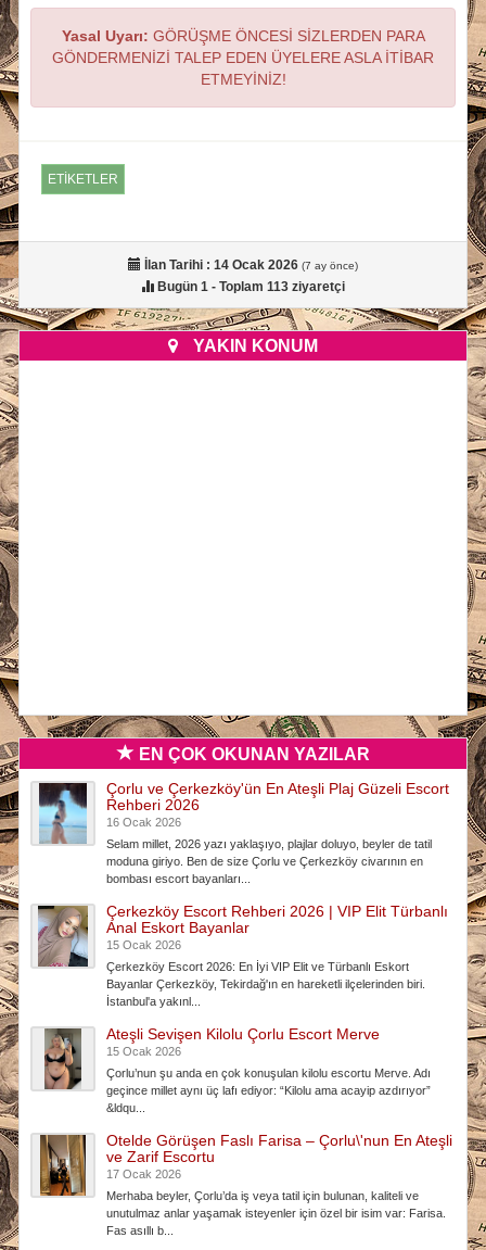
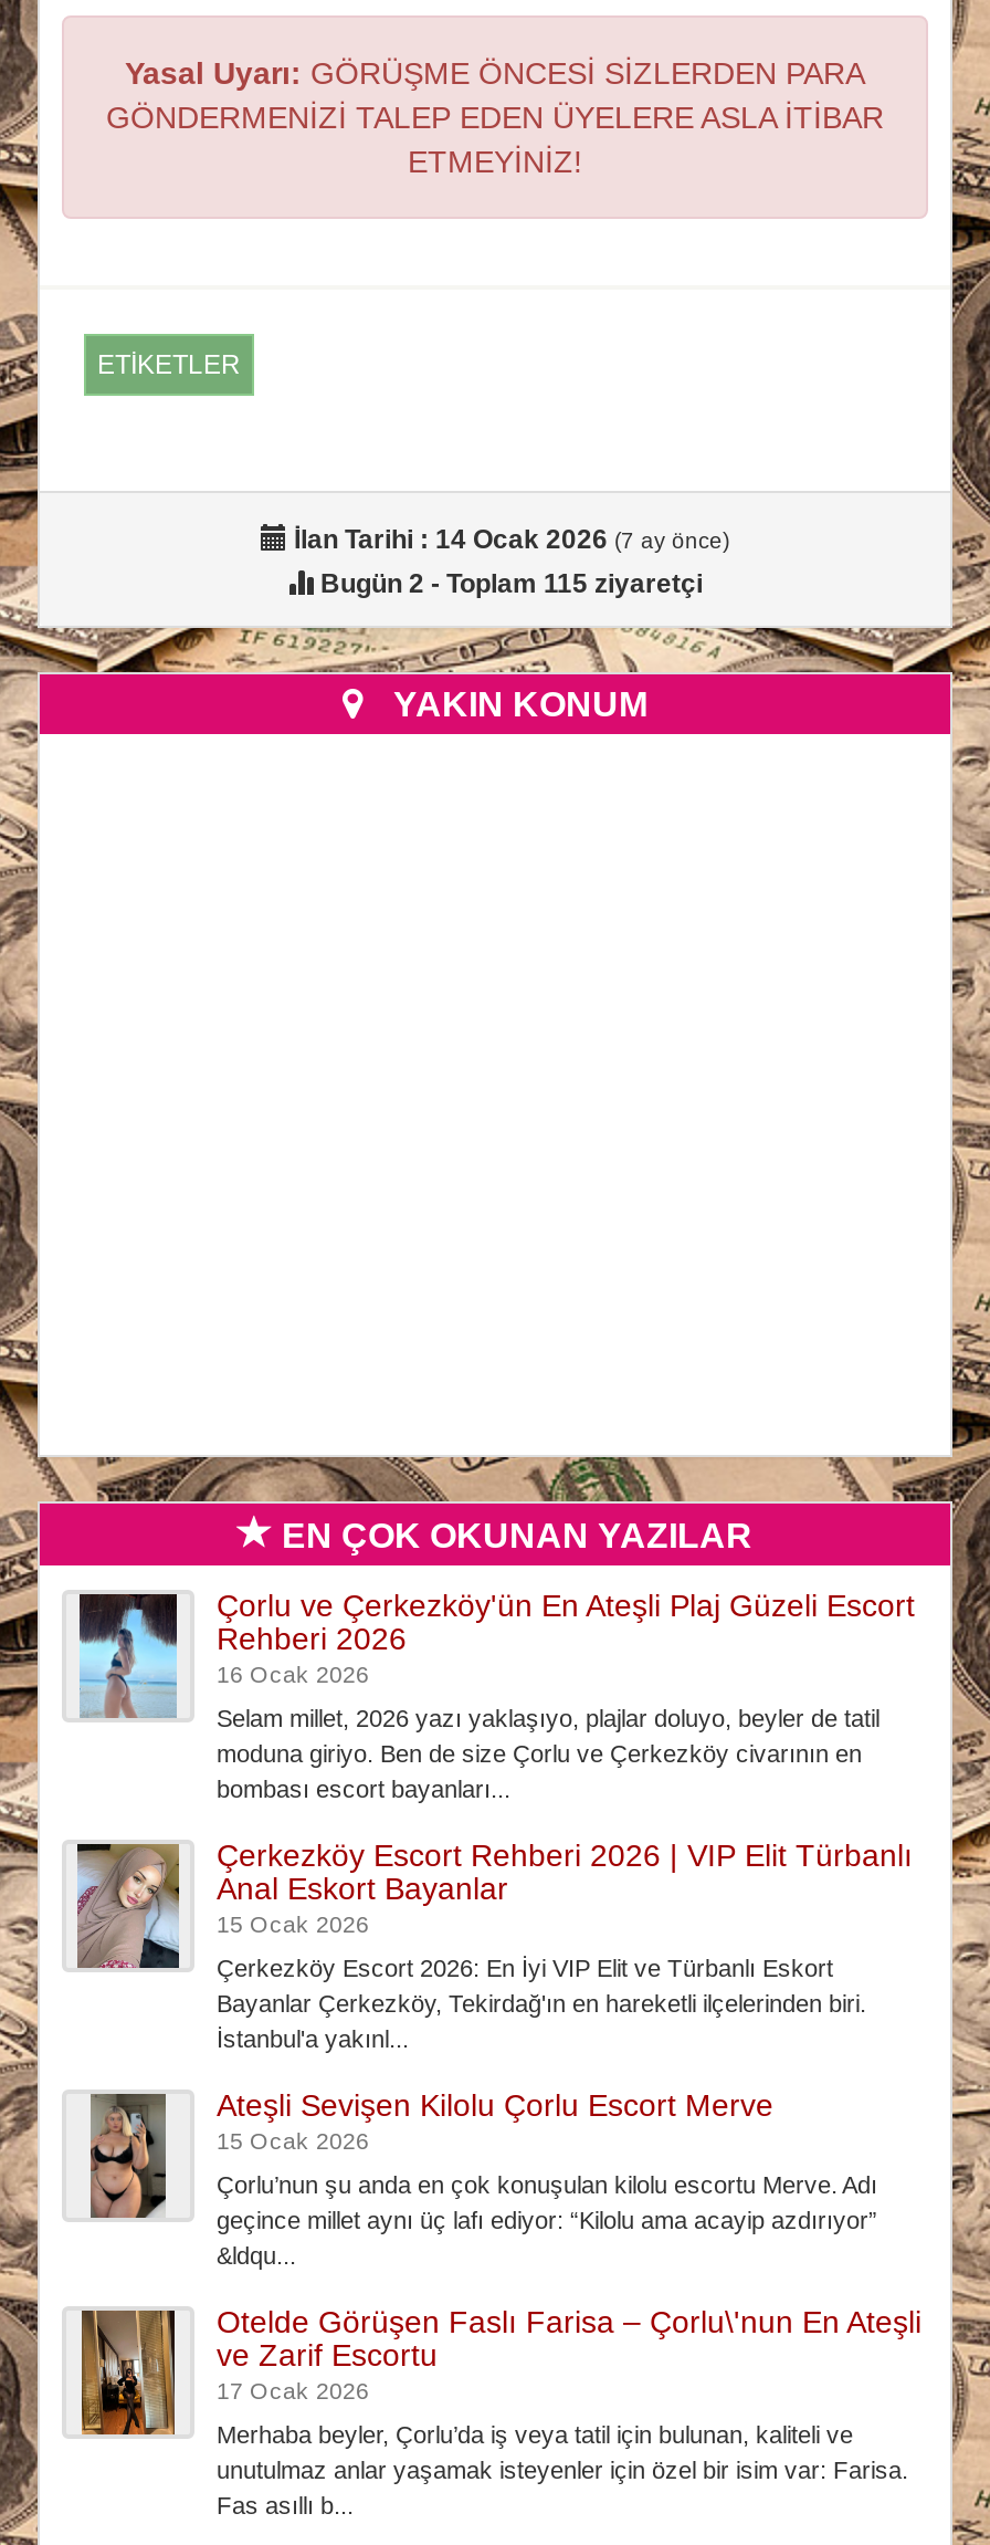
[157,279,345,294] Bugün 1 - Toplam 113 ziyaretçi -> [320,568,703,599] Bugün 2 - Toplam 115 ziyaretçi

